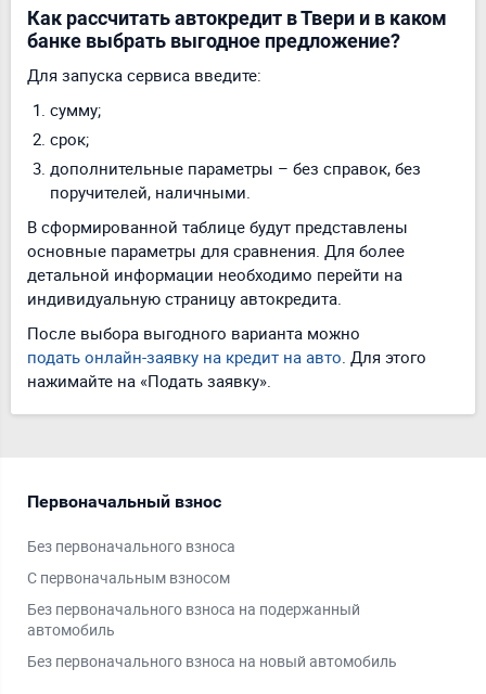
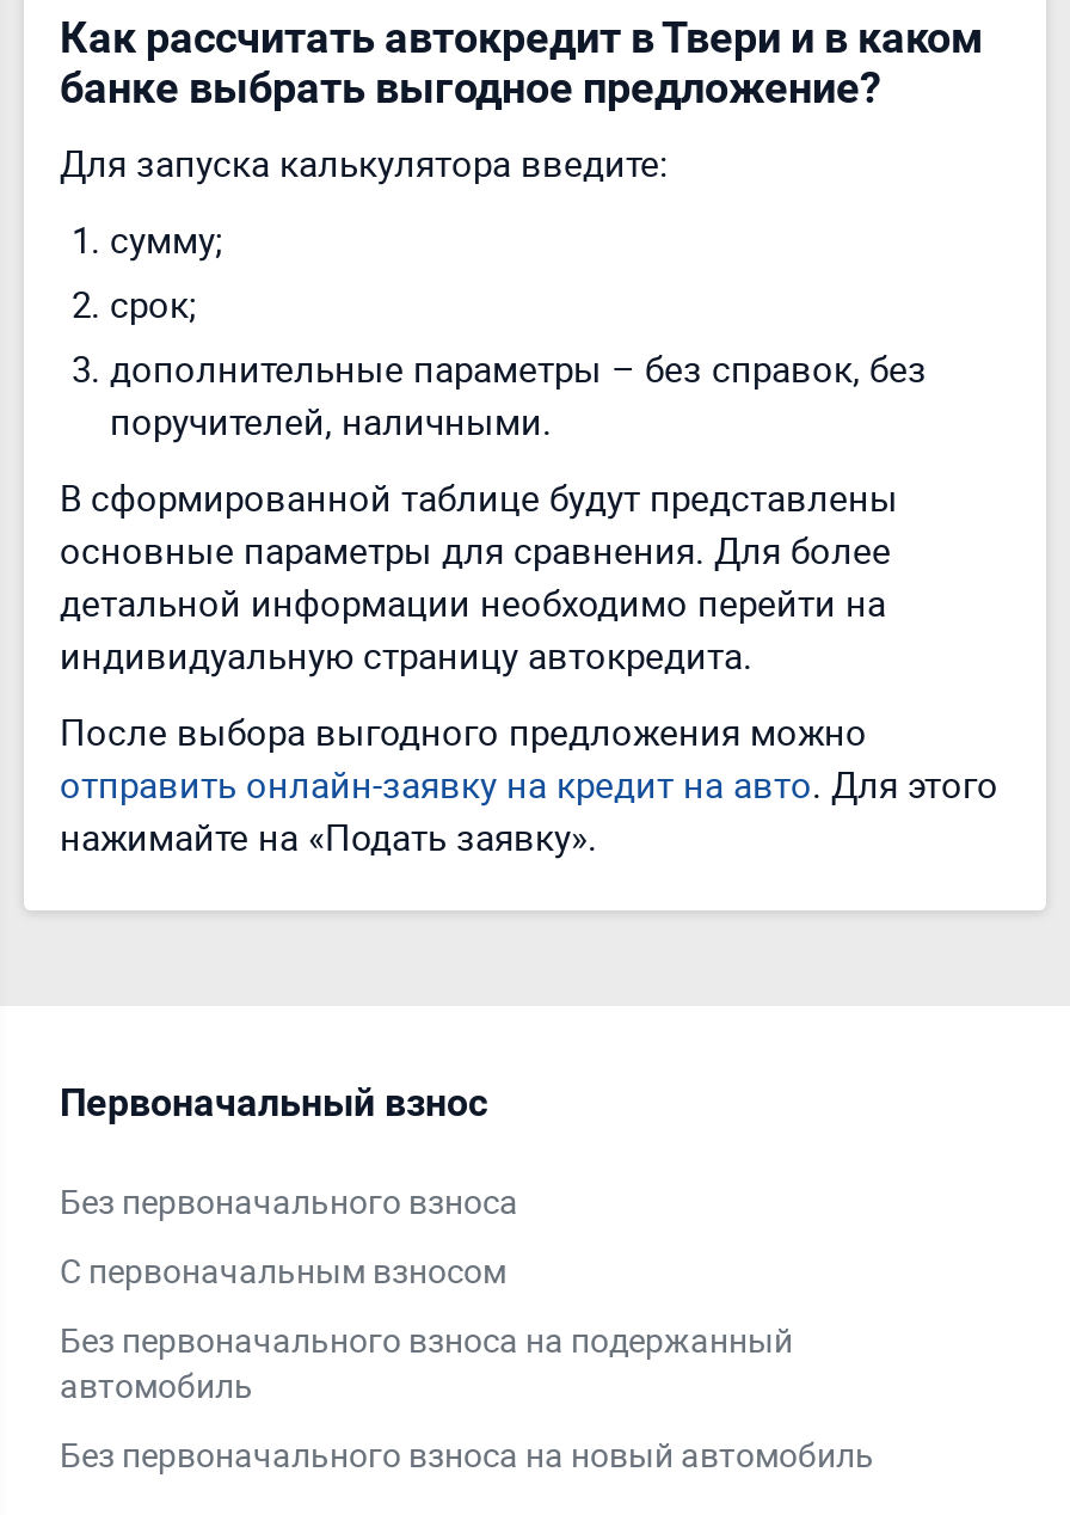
[27,64,261,86] Для запуска сервиса введите: -> [60,139,669,186] Для запуска калькулятора введите:
[27,322,360,344] После выбора выгодного варианта можно -> [60,707,867,755] После выбора выгодного предложения можно
[27,346,426,368] подать онлайн-заявку на кредит на авто. Для этого -> [60,760,998,808] отправить онлайн-заявку на кредит на авто. Для этого

